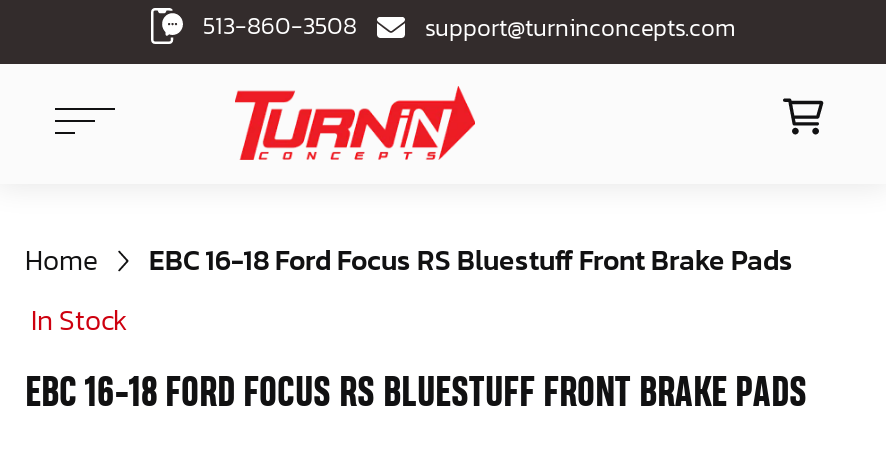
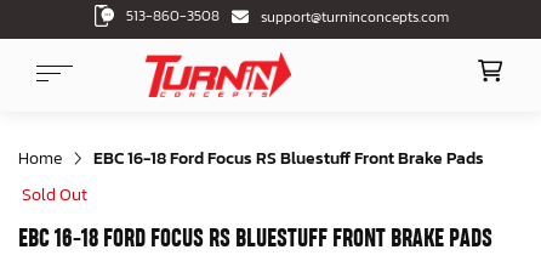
[31,299,127,341] In Stock -> [22,181,87,207] Sold Out

